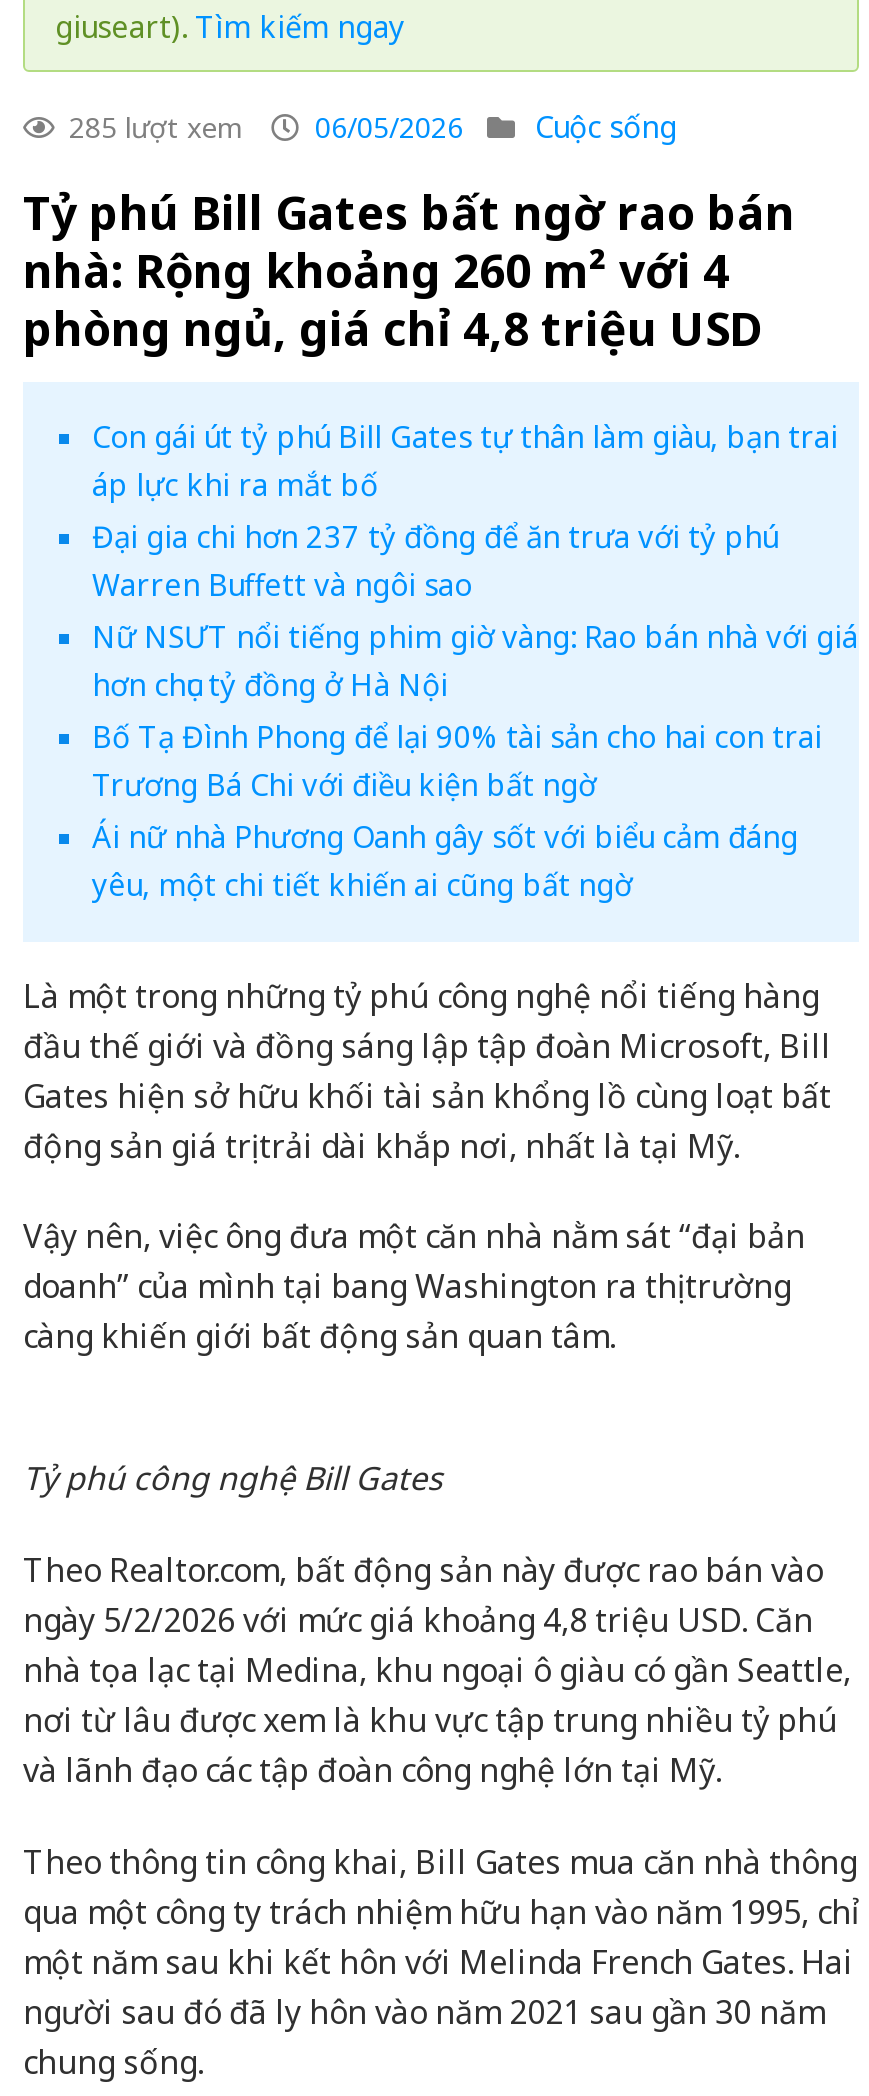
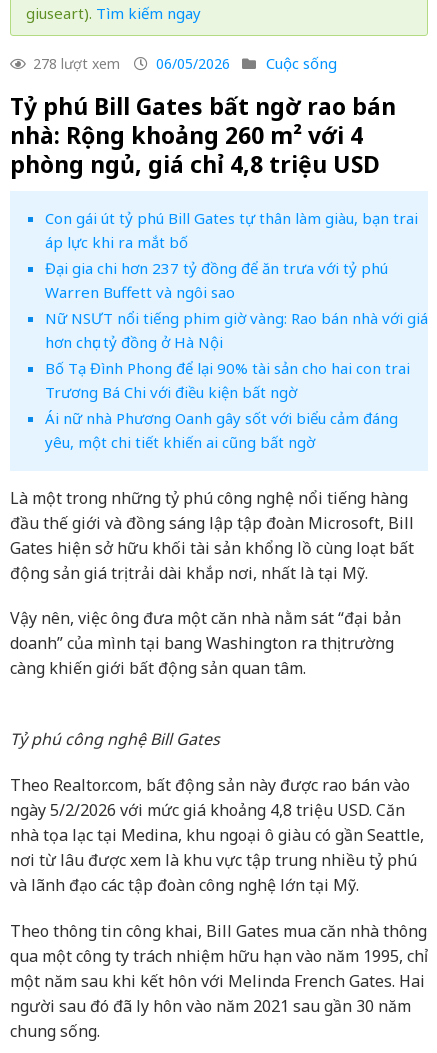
[61,106,677,146] 285 lượt xem 06/05/2026 Cuộc sống -> [29,53,337,73] 278 lượt xem 06/05/2026 Cuộc sống

